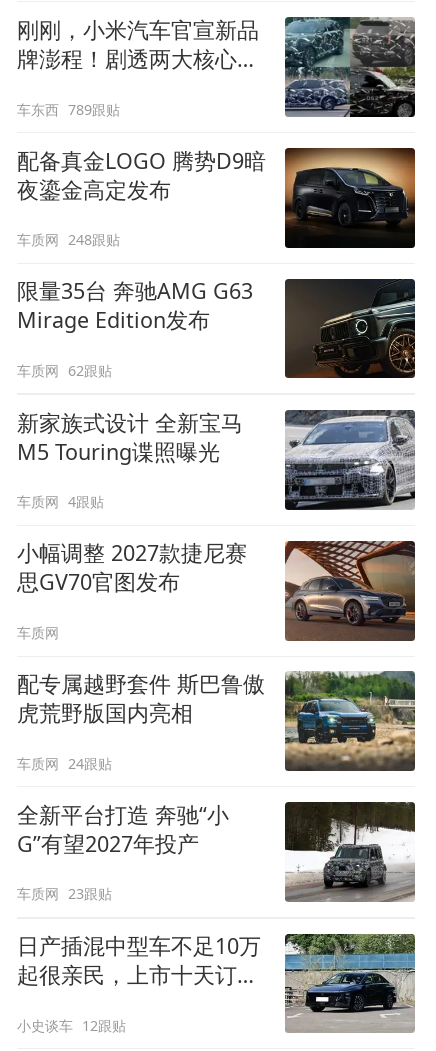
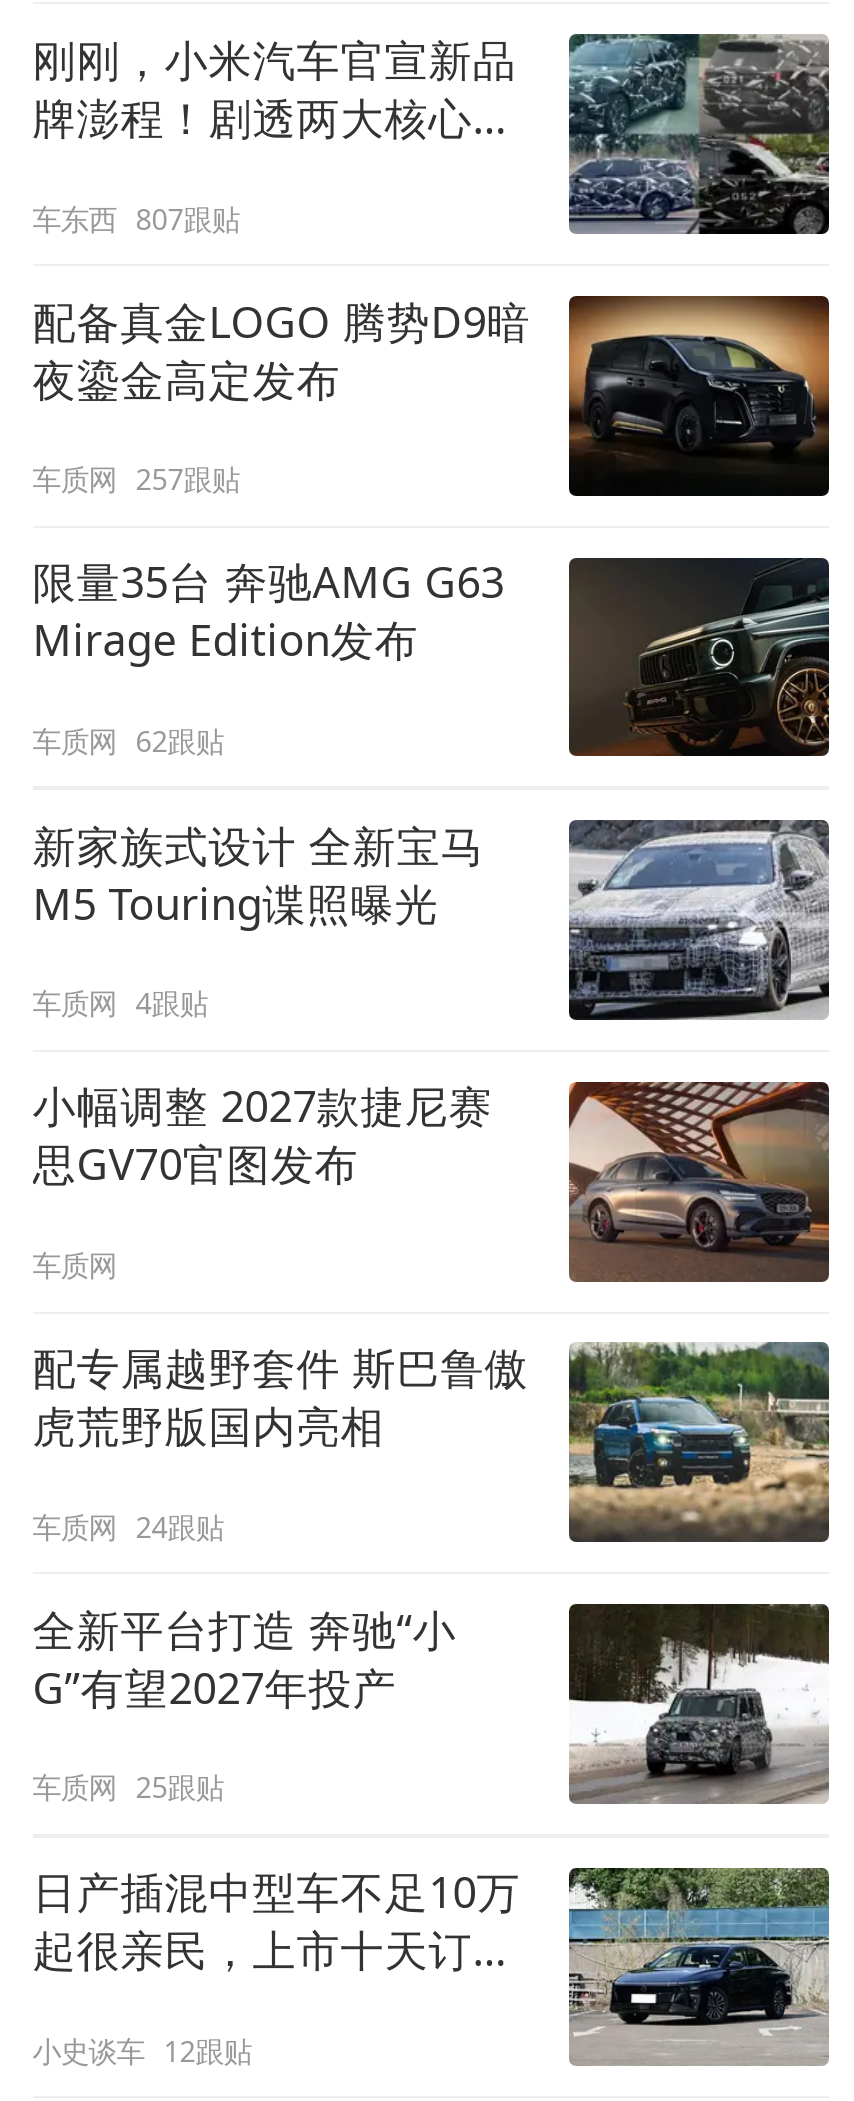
[17,99,120,118] 车东西 789跟贴 -> [32,199,240,237] 车东西 807跟贴
[17,230,120,249] 车质网 248跟贴 -> [32,460,240,498] 车质网 257跟贴
[17,884,112,903] 车质网 23跟贴 -> [32,1768,224,1806] 车质网 25跟贴

